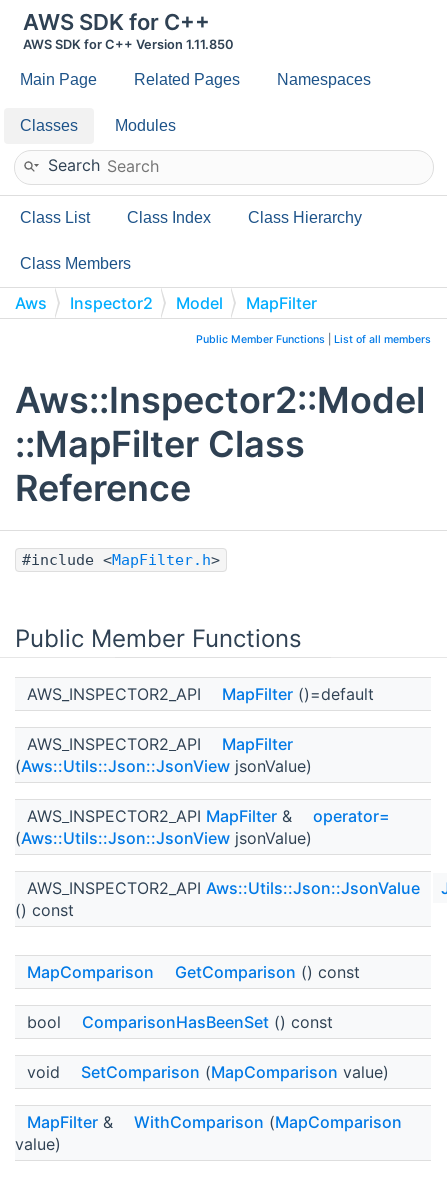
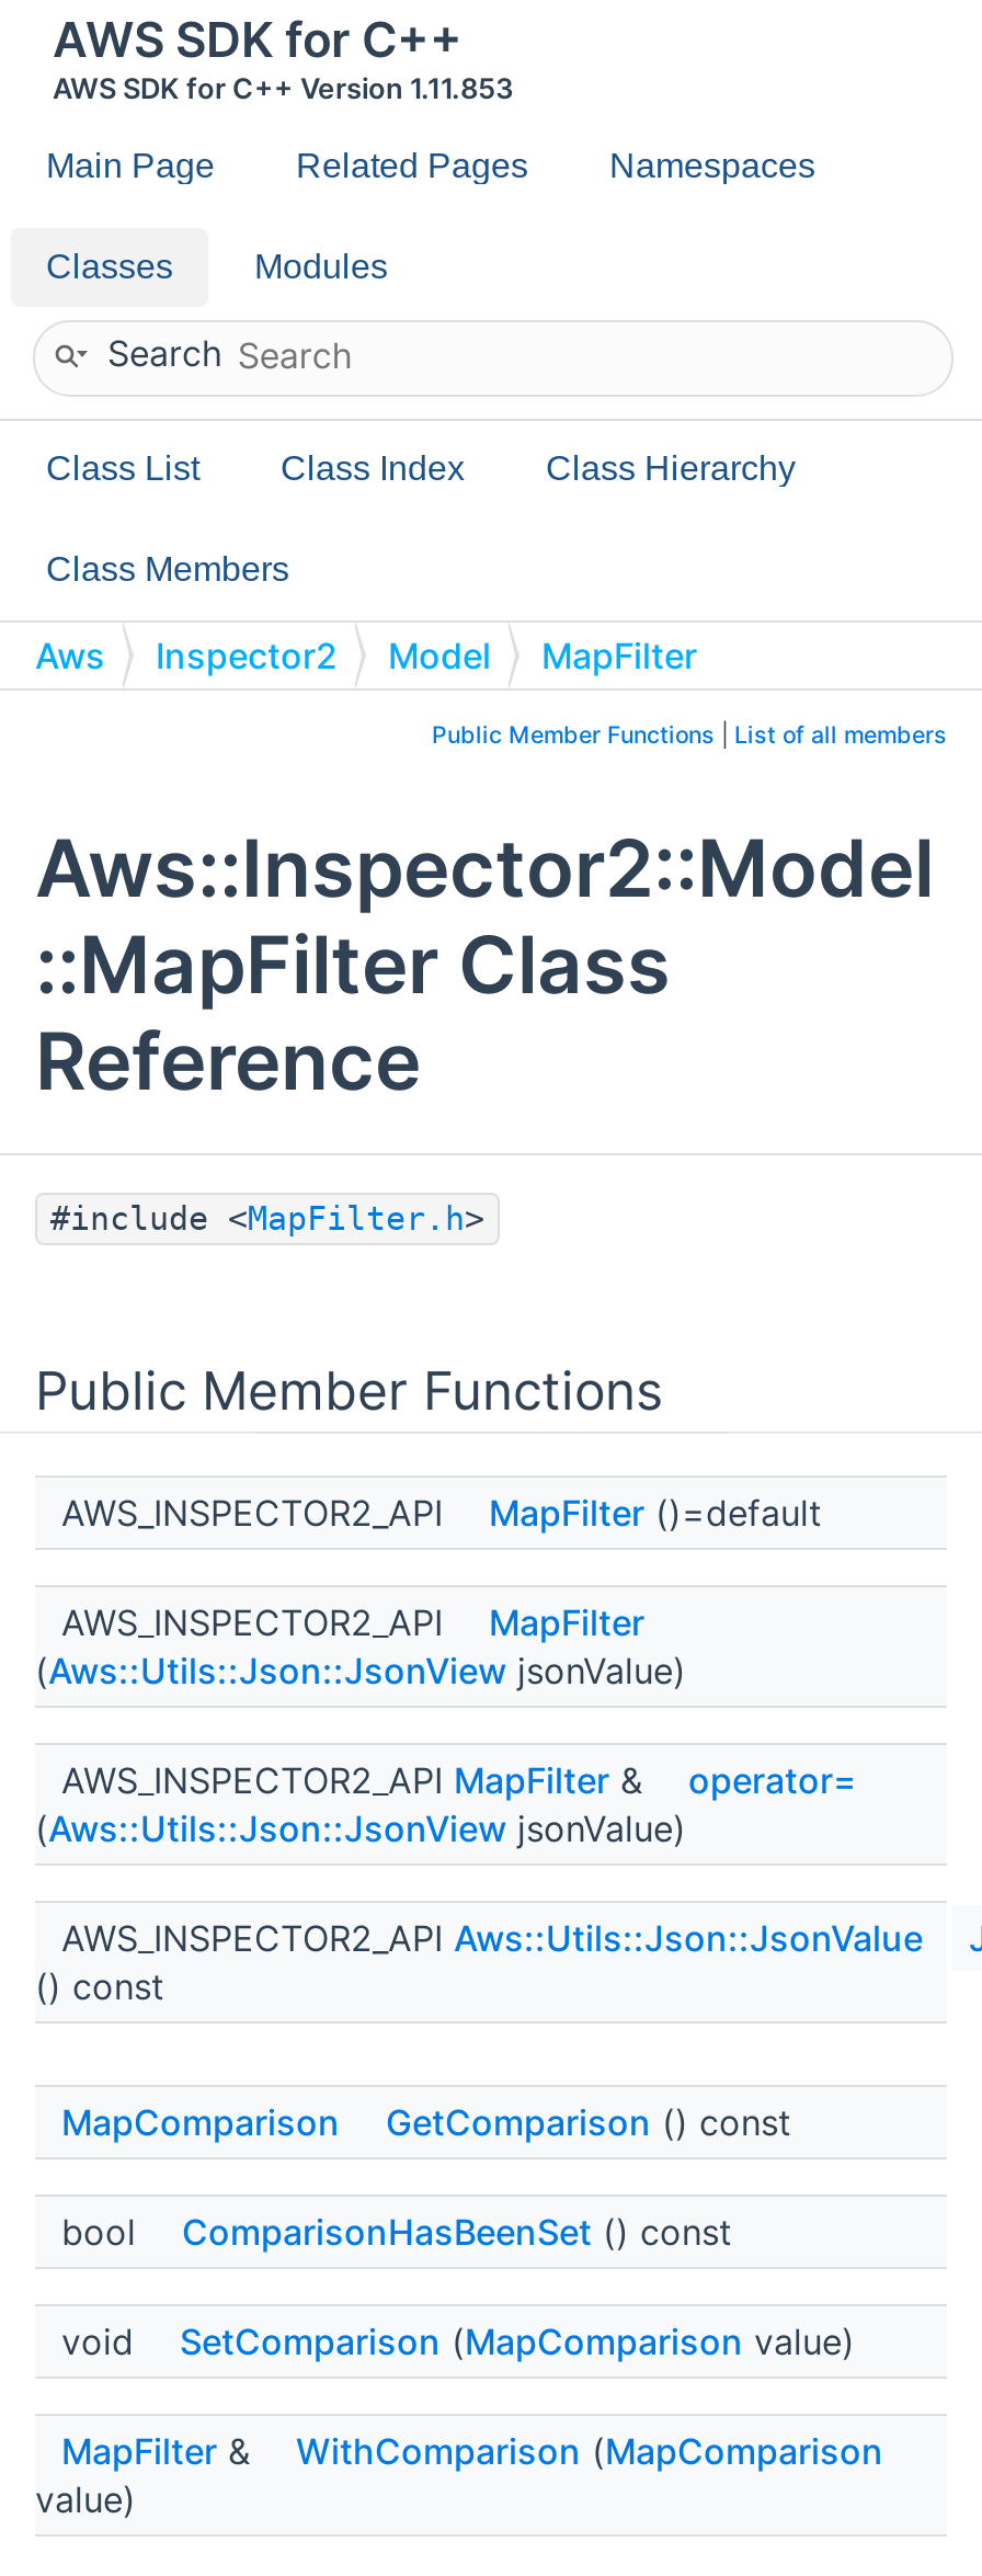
[23,37,234,52] AWS SDK for C++ Version 1.11.850 -> [53,72,513,105] AWS SDK for C++ Version 1.11.853

